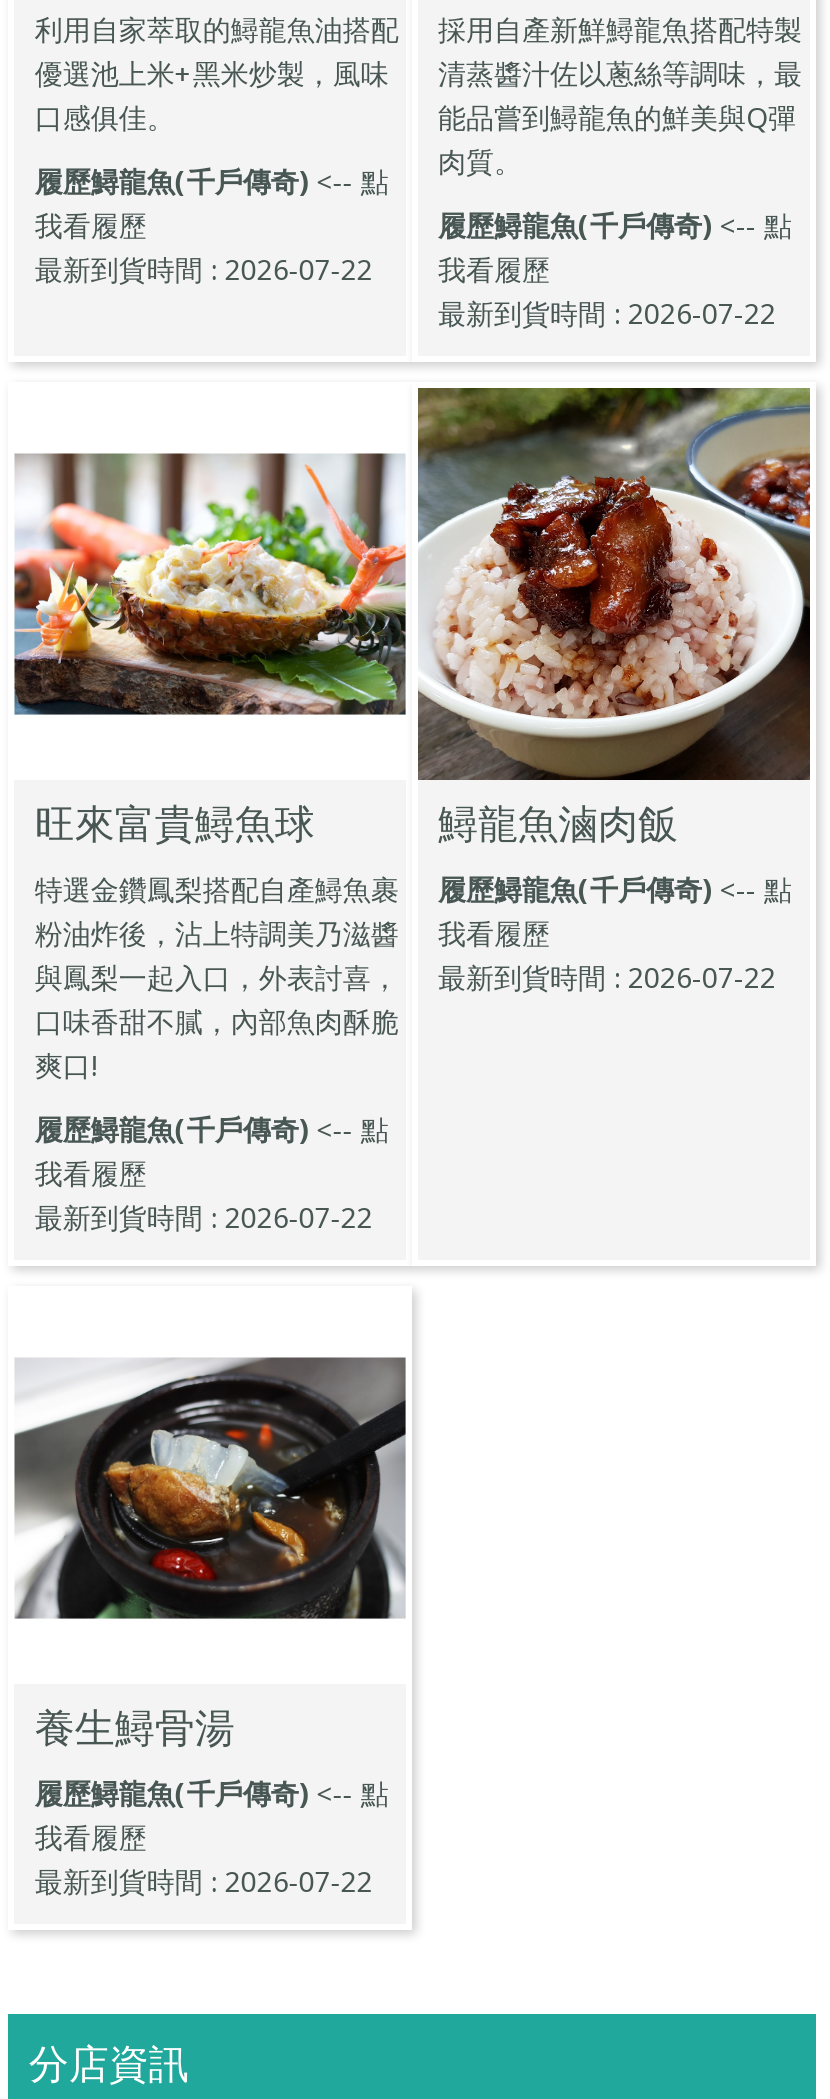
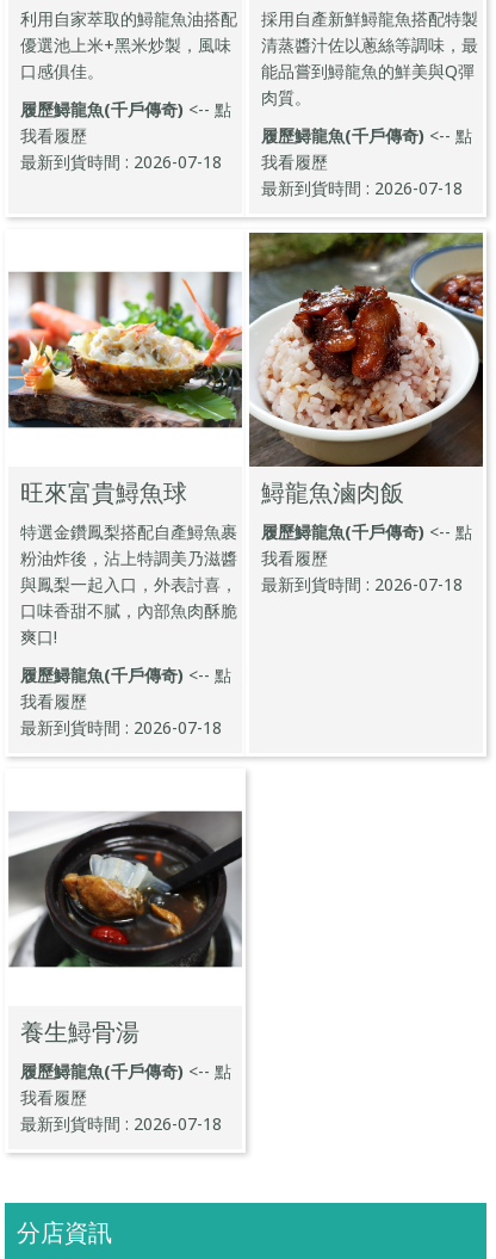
[35,251,373,289] 最新到貨時間 : 2026-07-22 -> [21,151,222,173] 最新到貨時間 : 2026-07-18
[438,295,776,333] 最新到貨時間 : 2026-07-22 -> [261,177,463,200] 最新到貨時間 : 2026-07-18
[438,958,776,996] 最新到貨時間 : 2026-07-22 -> [261,573,463,595] 最新到貨時間 : 2026-07-18
[35,1198,373,1236] 最新到貨時間 : 2026-07-22 -> [21,716,222,739] 最新到貨時間 : 2026-07-18
[35,1861,373,1899] 最新到貨時間 : 2026-07-22 -> [21,1112,222,1134] 最新到貨時間 : 2026-07-18

